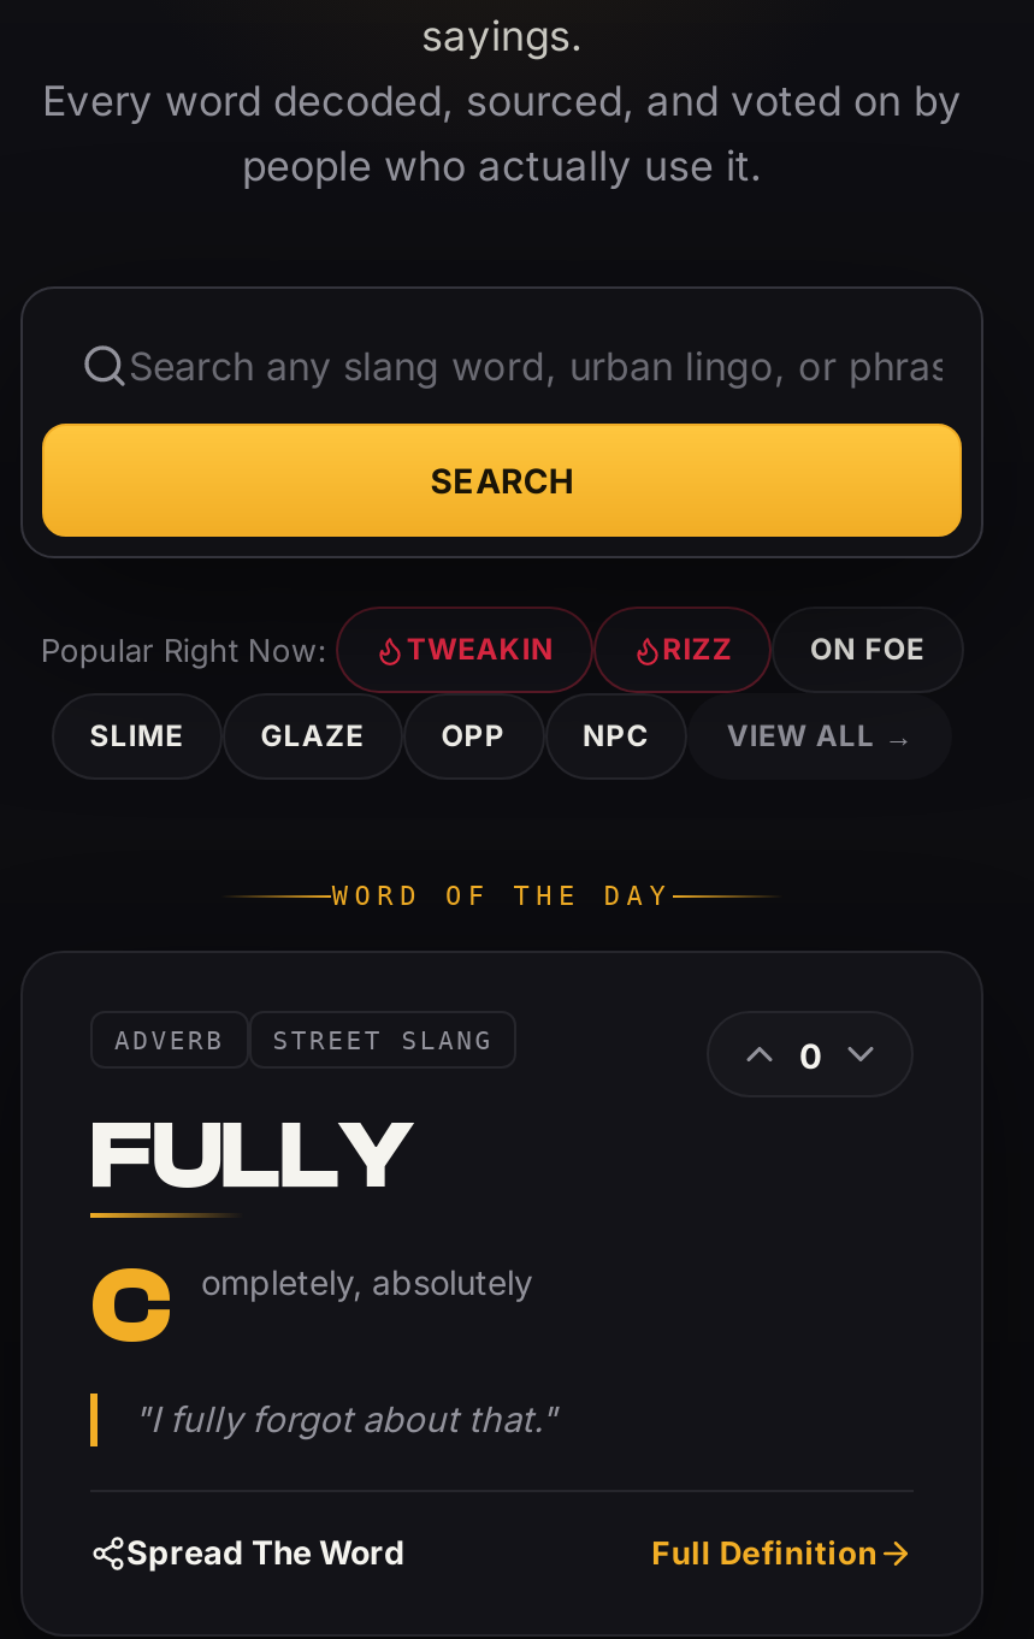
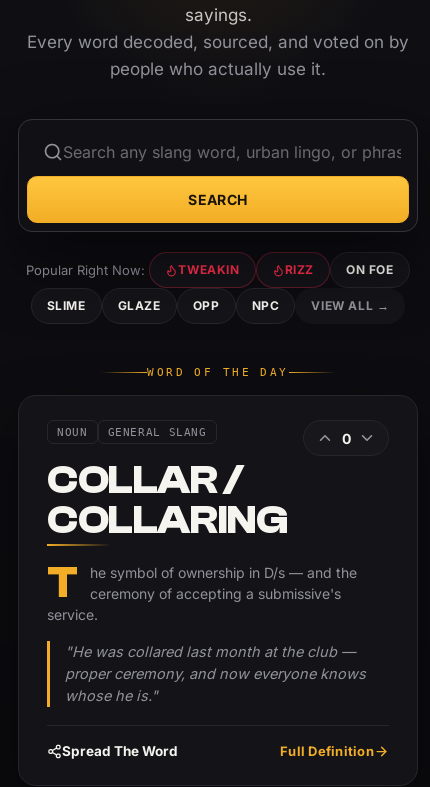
[114,1025,493,1054] ADVERB | STREET SLANG -> [57,426,207,438] NOUN | GENERAL SLANG
[90,1100,533,1367] FULLY | C | ompletely, absolutely -> [47,457,357,623] COLLAR / | COLLARING | T | he symbol of ownership in D/s — and the | ceremony of accepting a submissive's | service.
[134,1398,557,1439] "I fully forgot about that." -> [65,643,366,704] "He was collared last month at the club — | proper ceremony, and now everyone knows | whose he is."

